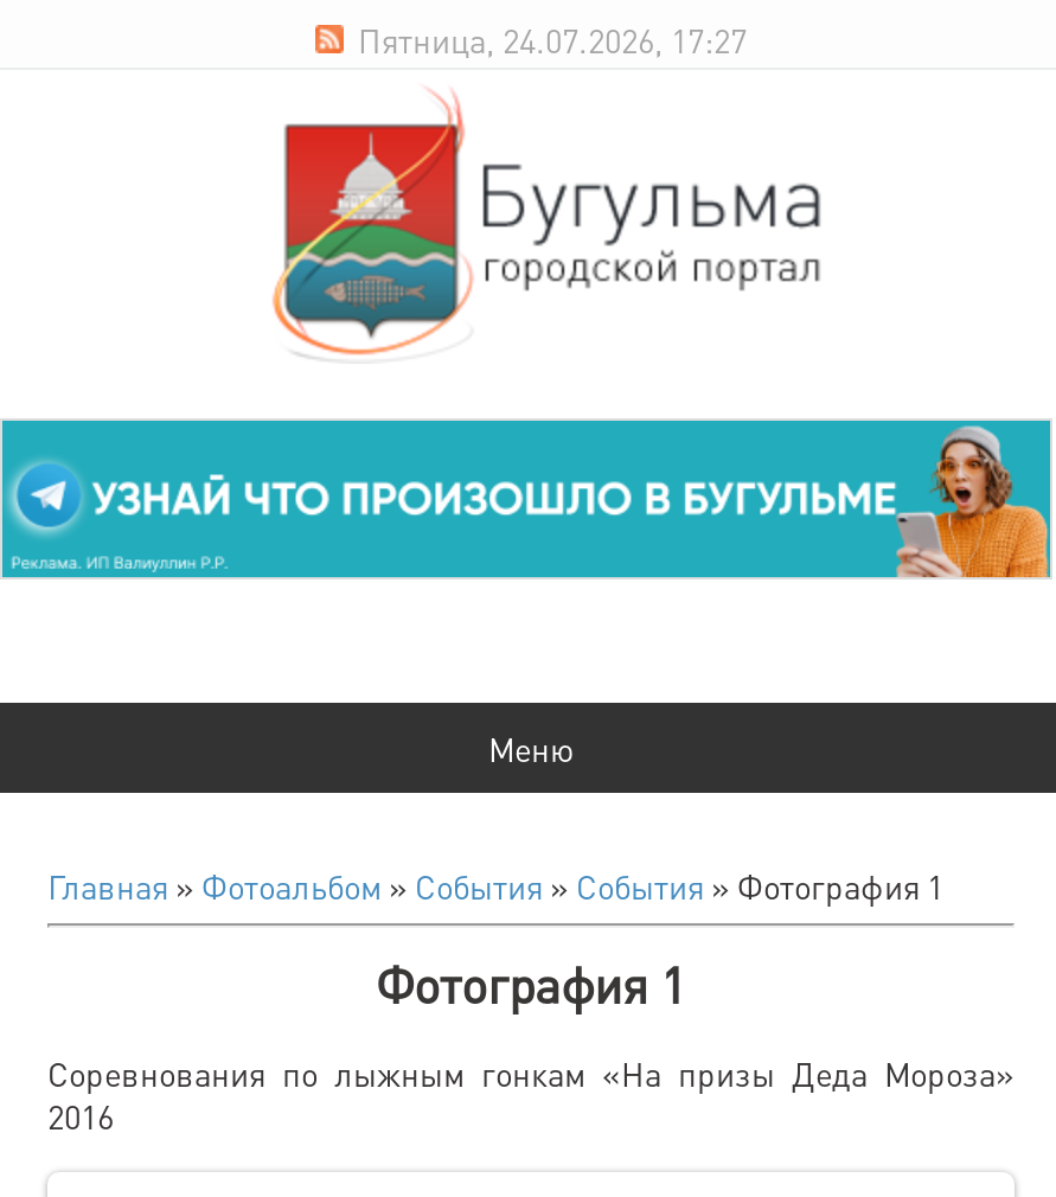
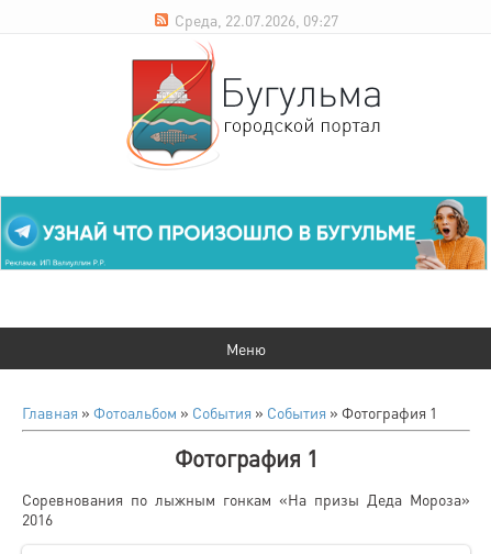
[358,18,747,60] Пятница, 24.07.2026, 17:27 -> [174,10,338,30] Среда, 22.07.2026, 09:27

